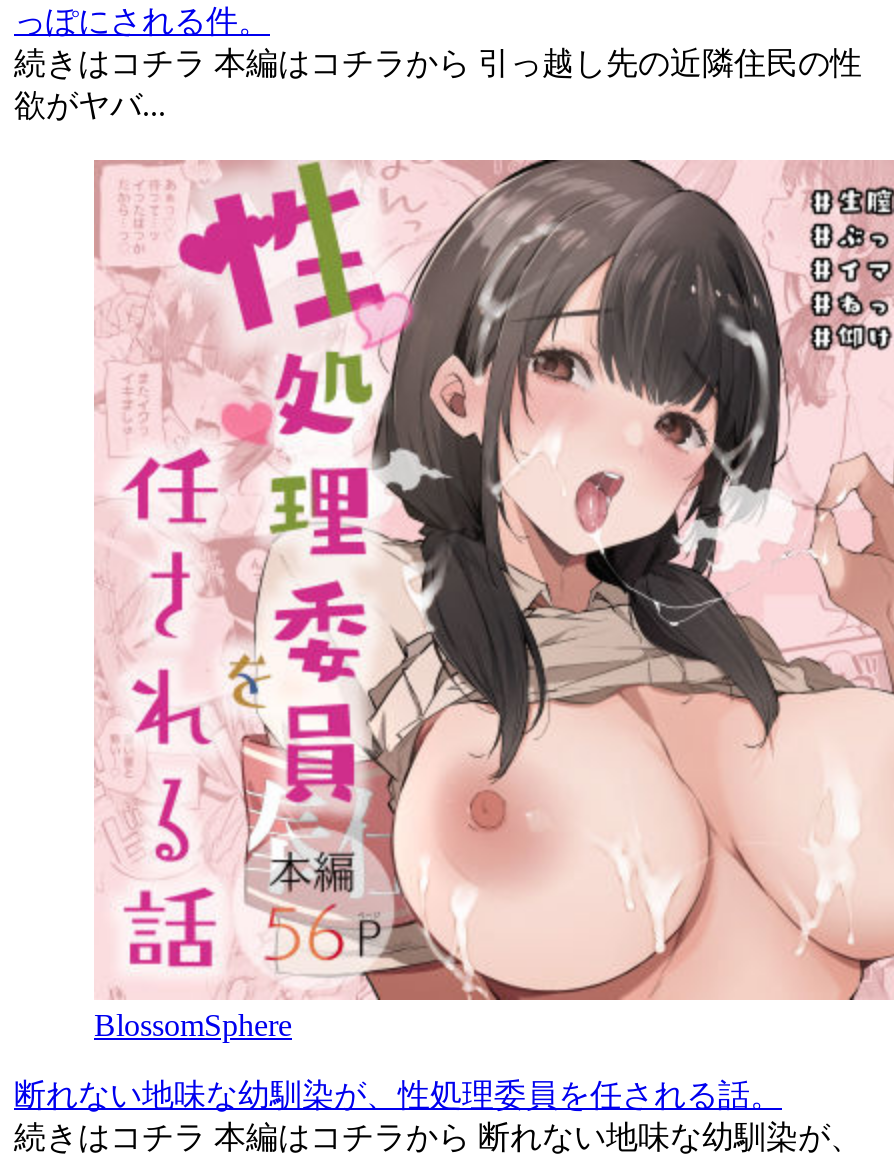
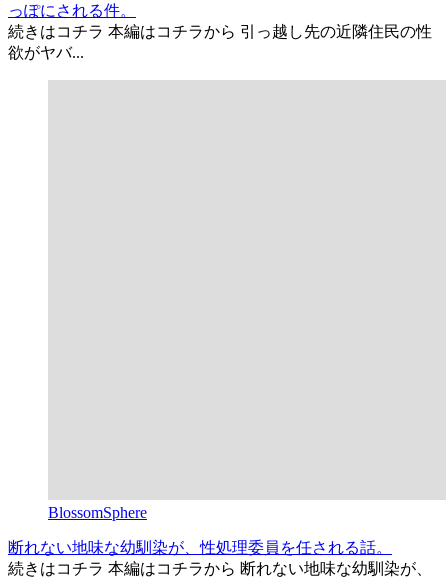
[94,158,888,1002] [image] -> none

